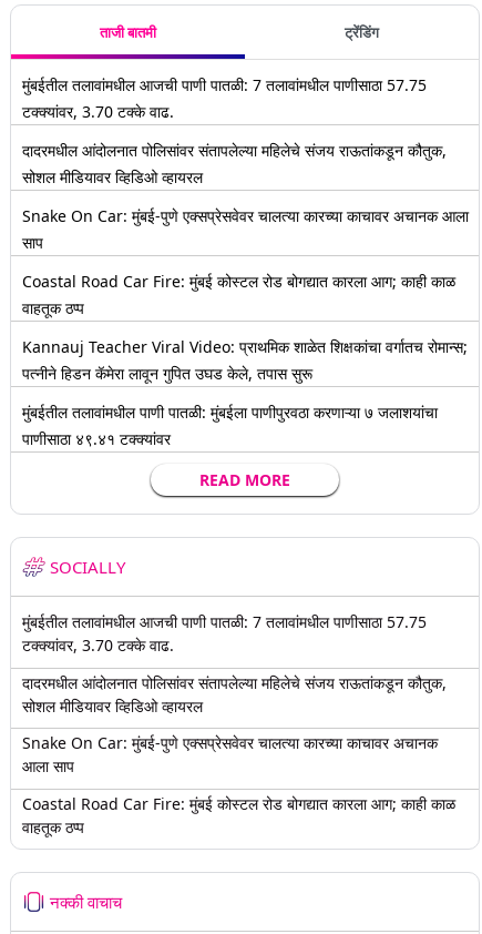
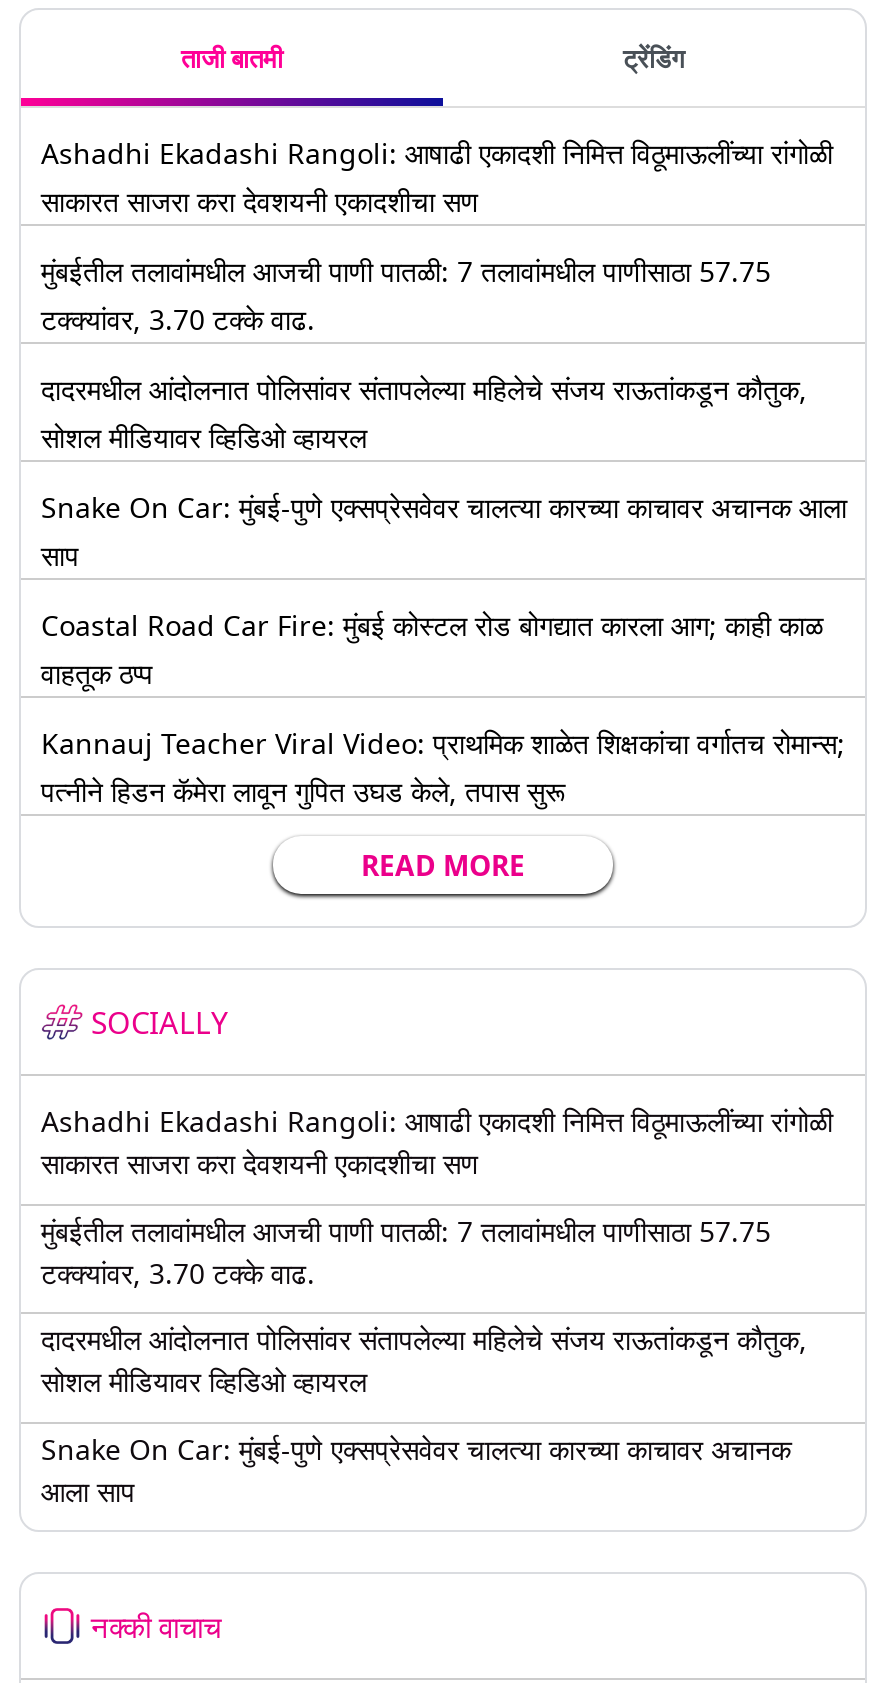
none -> [41,134,833,220] Ashadhi Ekadashi Rangoli: आषाढी एकादशी निमित्त विठूमाऊलींच्या रांगोळी | साकारत साजरा करा देवशयनी एकादशीचा सण
moved [22,74,469,384] -> [41,252,847,810]: मुंबईतील तलावांमधील आजची पाणी पातळी: 7 तलावांमधील पाणीसाठा 57.75 | टक्क्यांवर, 3.70 टक्के वाढ. | दादरमधील आंदोलनात पोलिसांवर संतापलेल्या महिलेचे संजय राऊतांकडून कौतुक, | ... | Kannauj Teacher Viral Video: प्राथमिक शाळेत शिक्षकांचा वर्गातच रोमान्स; | पत्नीने हिडन कॅमेरा लावून गुपित उघड केले, तपास सुरू
[22,402,438,449] मुंबईतील तलावांमधील पाणी पातळी: मुंबईला पाणीपुरवठा करणाऱ्या ७ जलाशयांचा | पाणीसाठा ४९.४१ टक्क्यांवर -> none
none -> [41,1102,833,1182] Ashadhi Ekadashi Rangoli: आषाढी एकादशी निमित्त विठूमाऊलींच्या रांगोळी | साकारत साजरा करा देवशयनी एकादशीचा सण
moved [22,611,447,777] -> [41,1211,807,1509]: मुंबईतील तलावांमधील आजची पाणी पातळी: 7 तलावांमधील पाणीसाठा 57.75 | टक्क्यांवर, 3.70 टक्के वाढ. | दादरमधील आंदोलनात पोलिसांवर संतापलेल्या महिलेचे संजय राऊतांकडून कौतुक, | सोशल मीडियावर व्हिडिओ व्हायरल | Snake On Car: मुंबई-पुणे एक्सप्रेसवेवर चालत्या कारच्या काचावर अचानक | आला साप
[22,793,455,837] Coastal Road Car Fire: मुंबई कोस्टल रोड बोगद्यात कारला आग; काही काळ | वाहतूक ठप्प -> none

